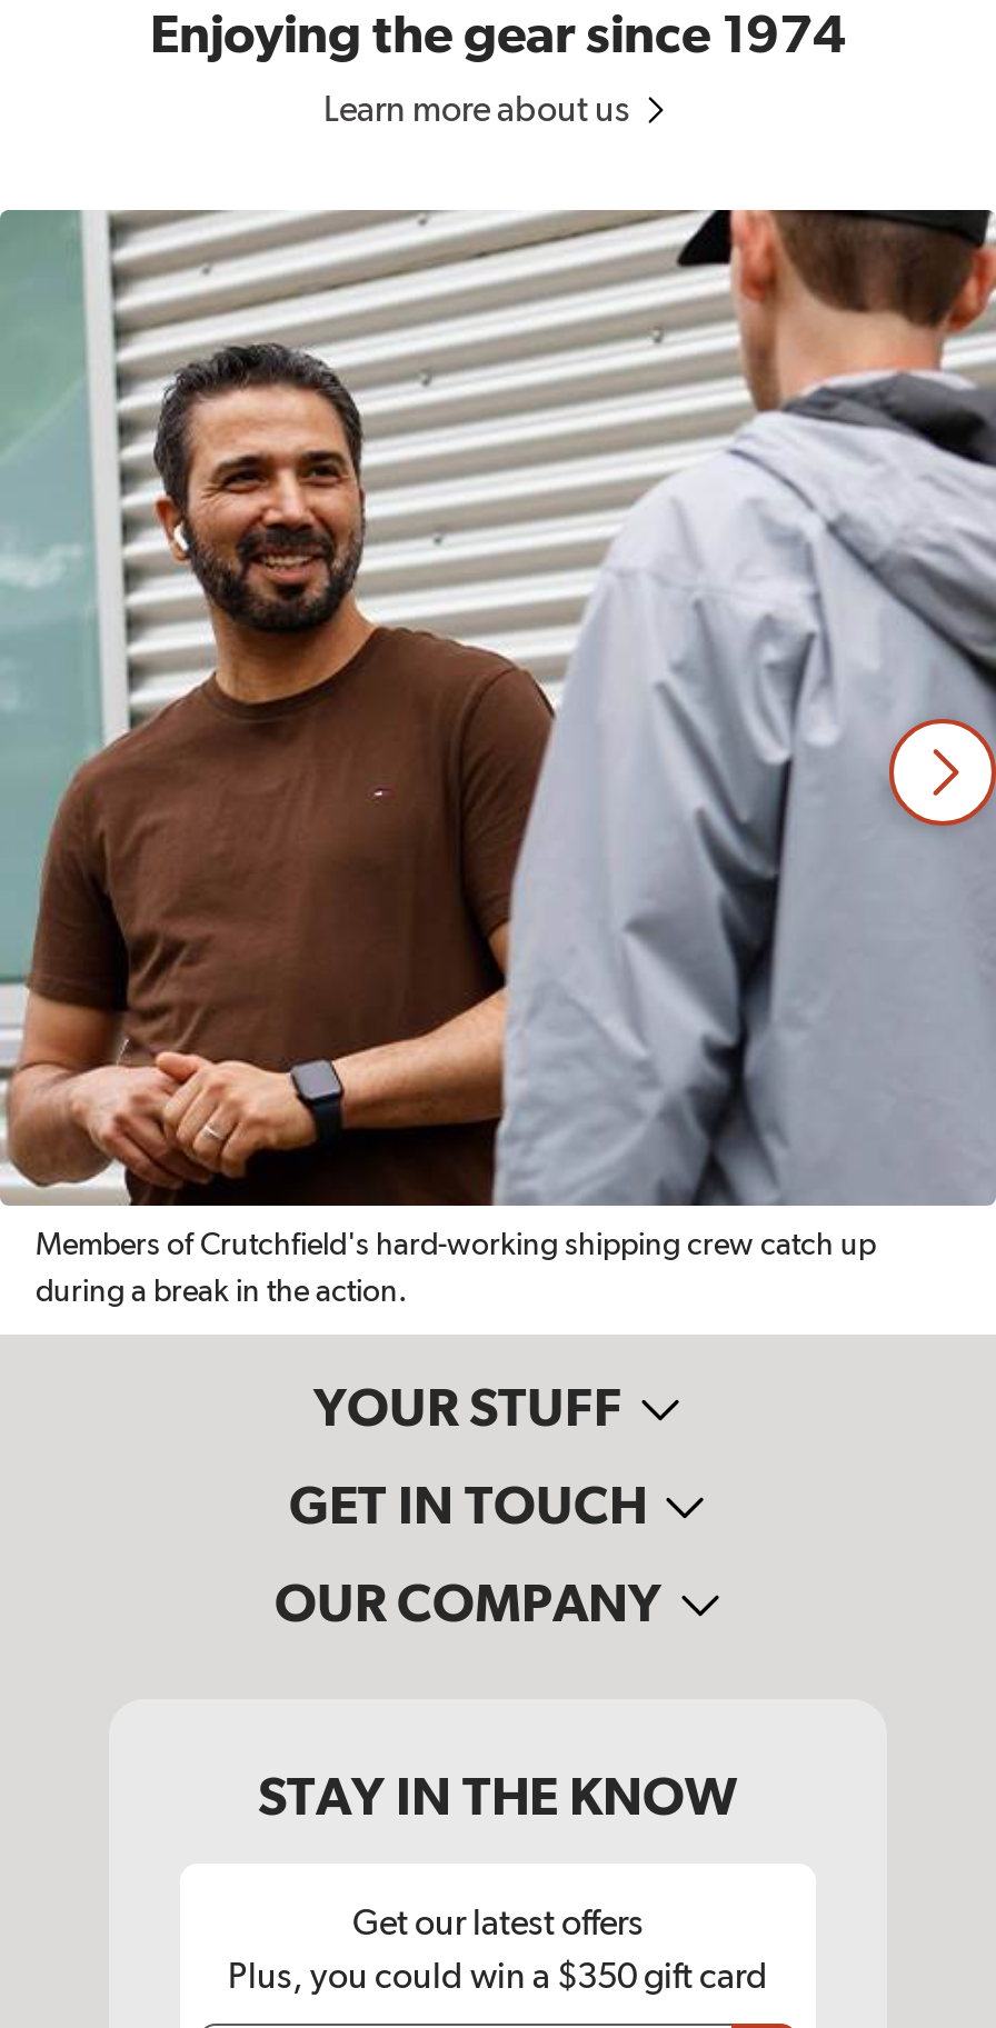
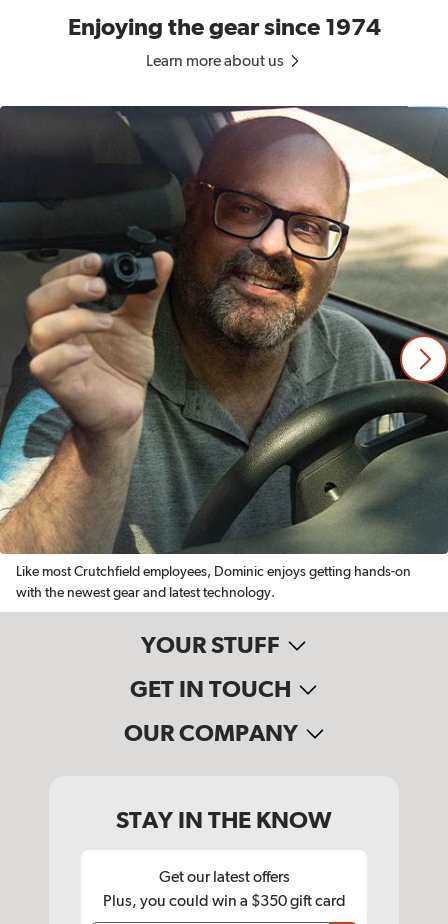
[7,208,989,1262] [image] | Members of Crutchfield's hard-working shipping crew catch up -> [3,105,445,579] [image] | Like most Crutchfield employees, Dominic enjoys getting hands-on
[36,1277,407,1309] during a break in the action. -> [16,586,275,600] with the newest gear and latest technology.

